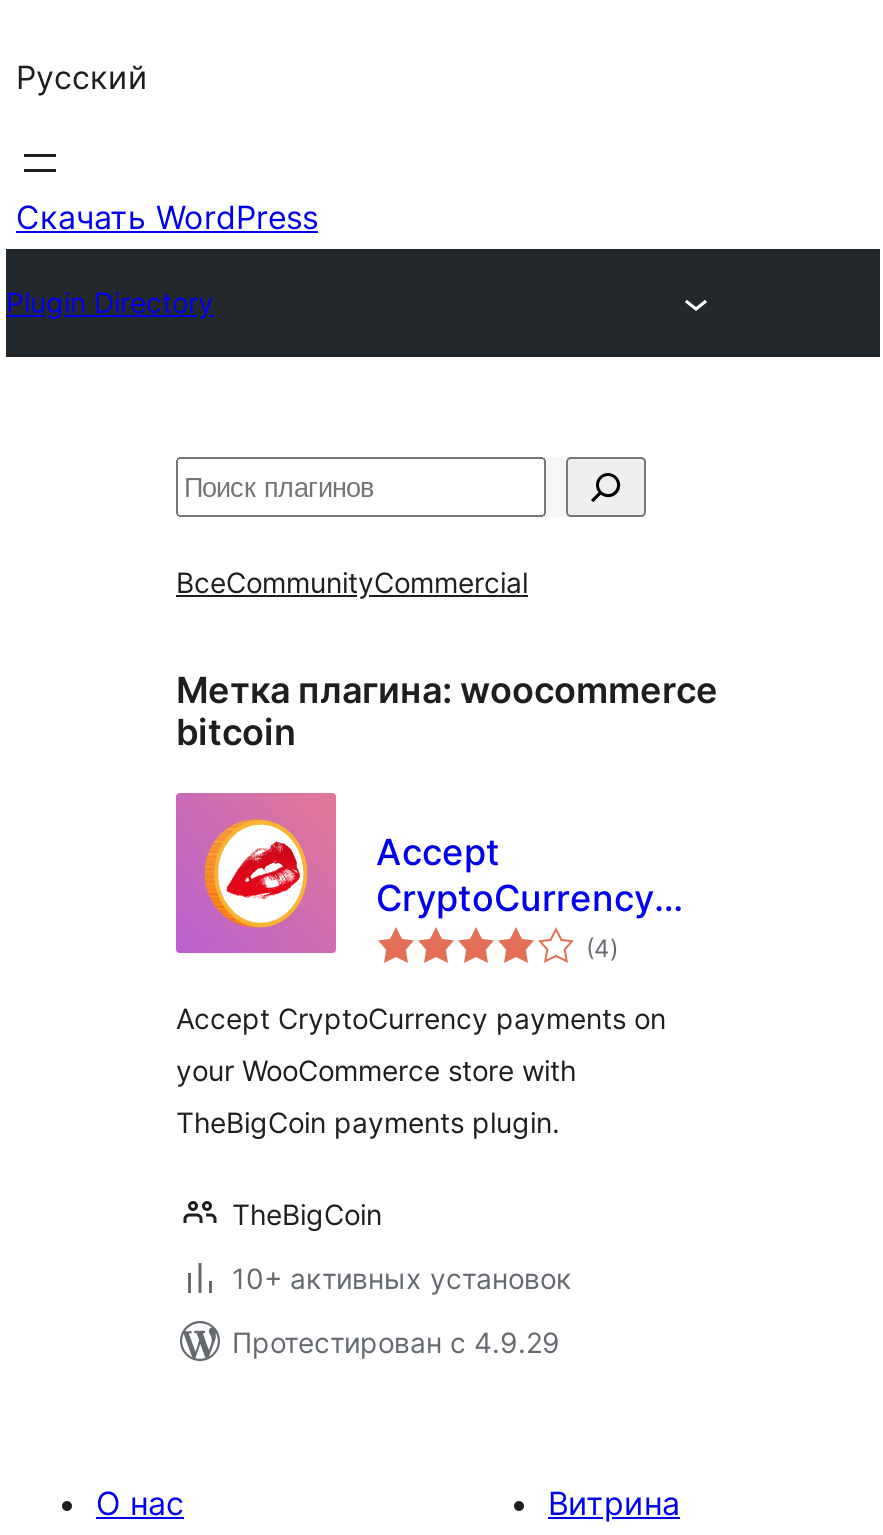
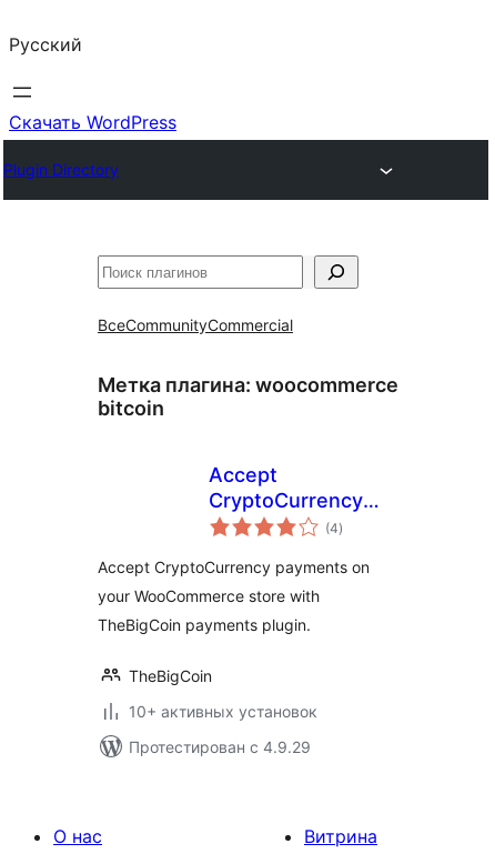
[174,791,338,955] [image] -> none

